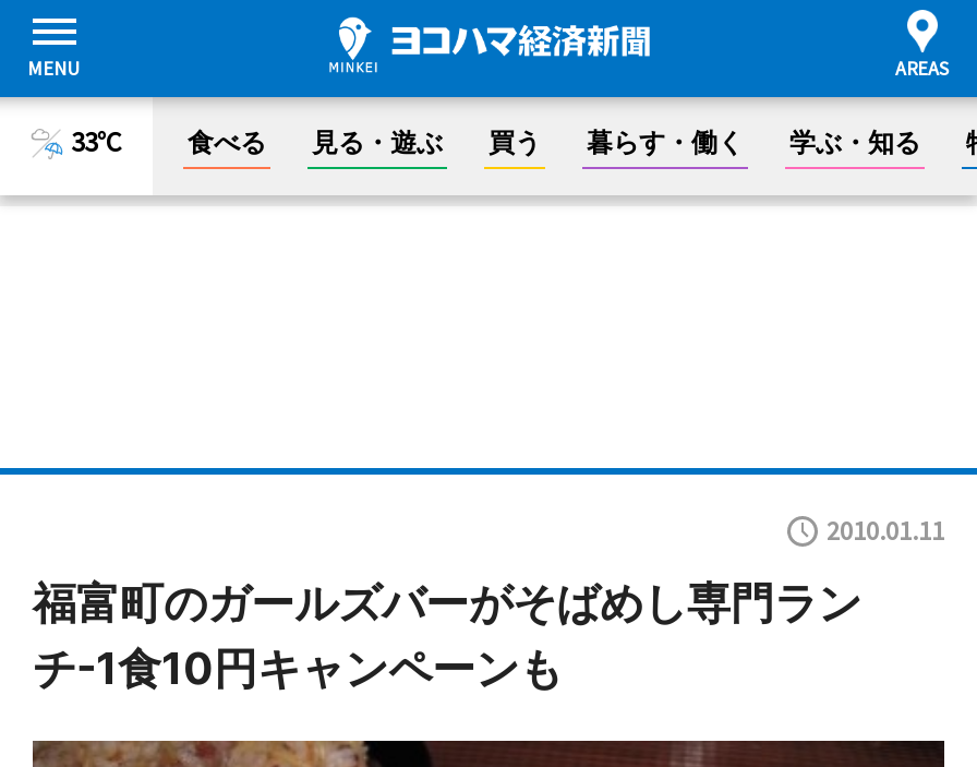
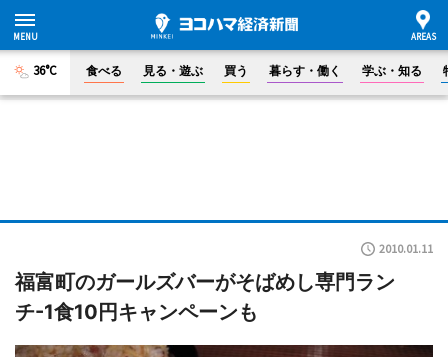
[71,124,123,161] 33°C -> [32,62,56,79] 36°C

